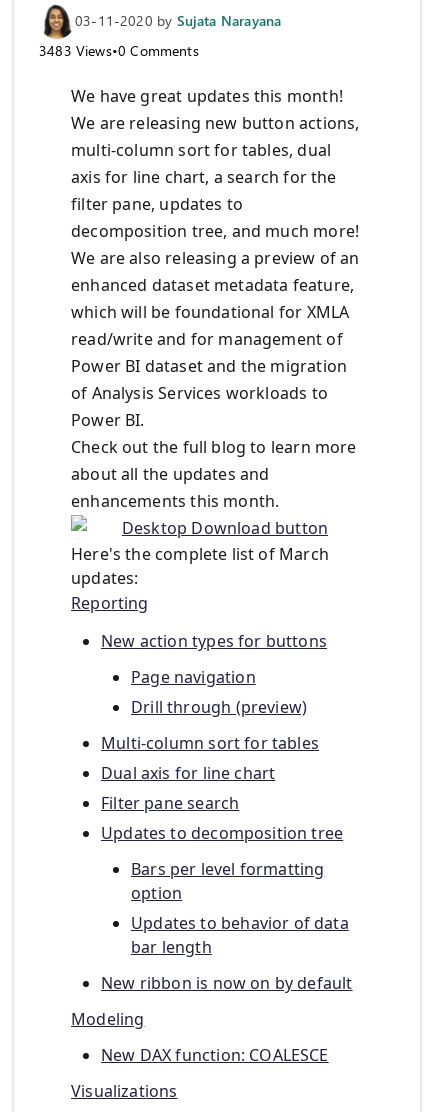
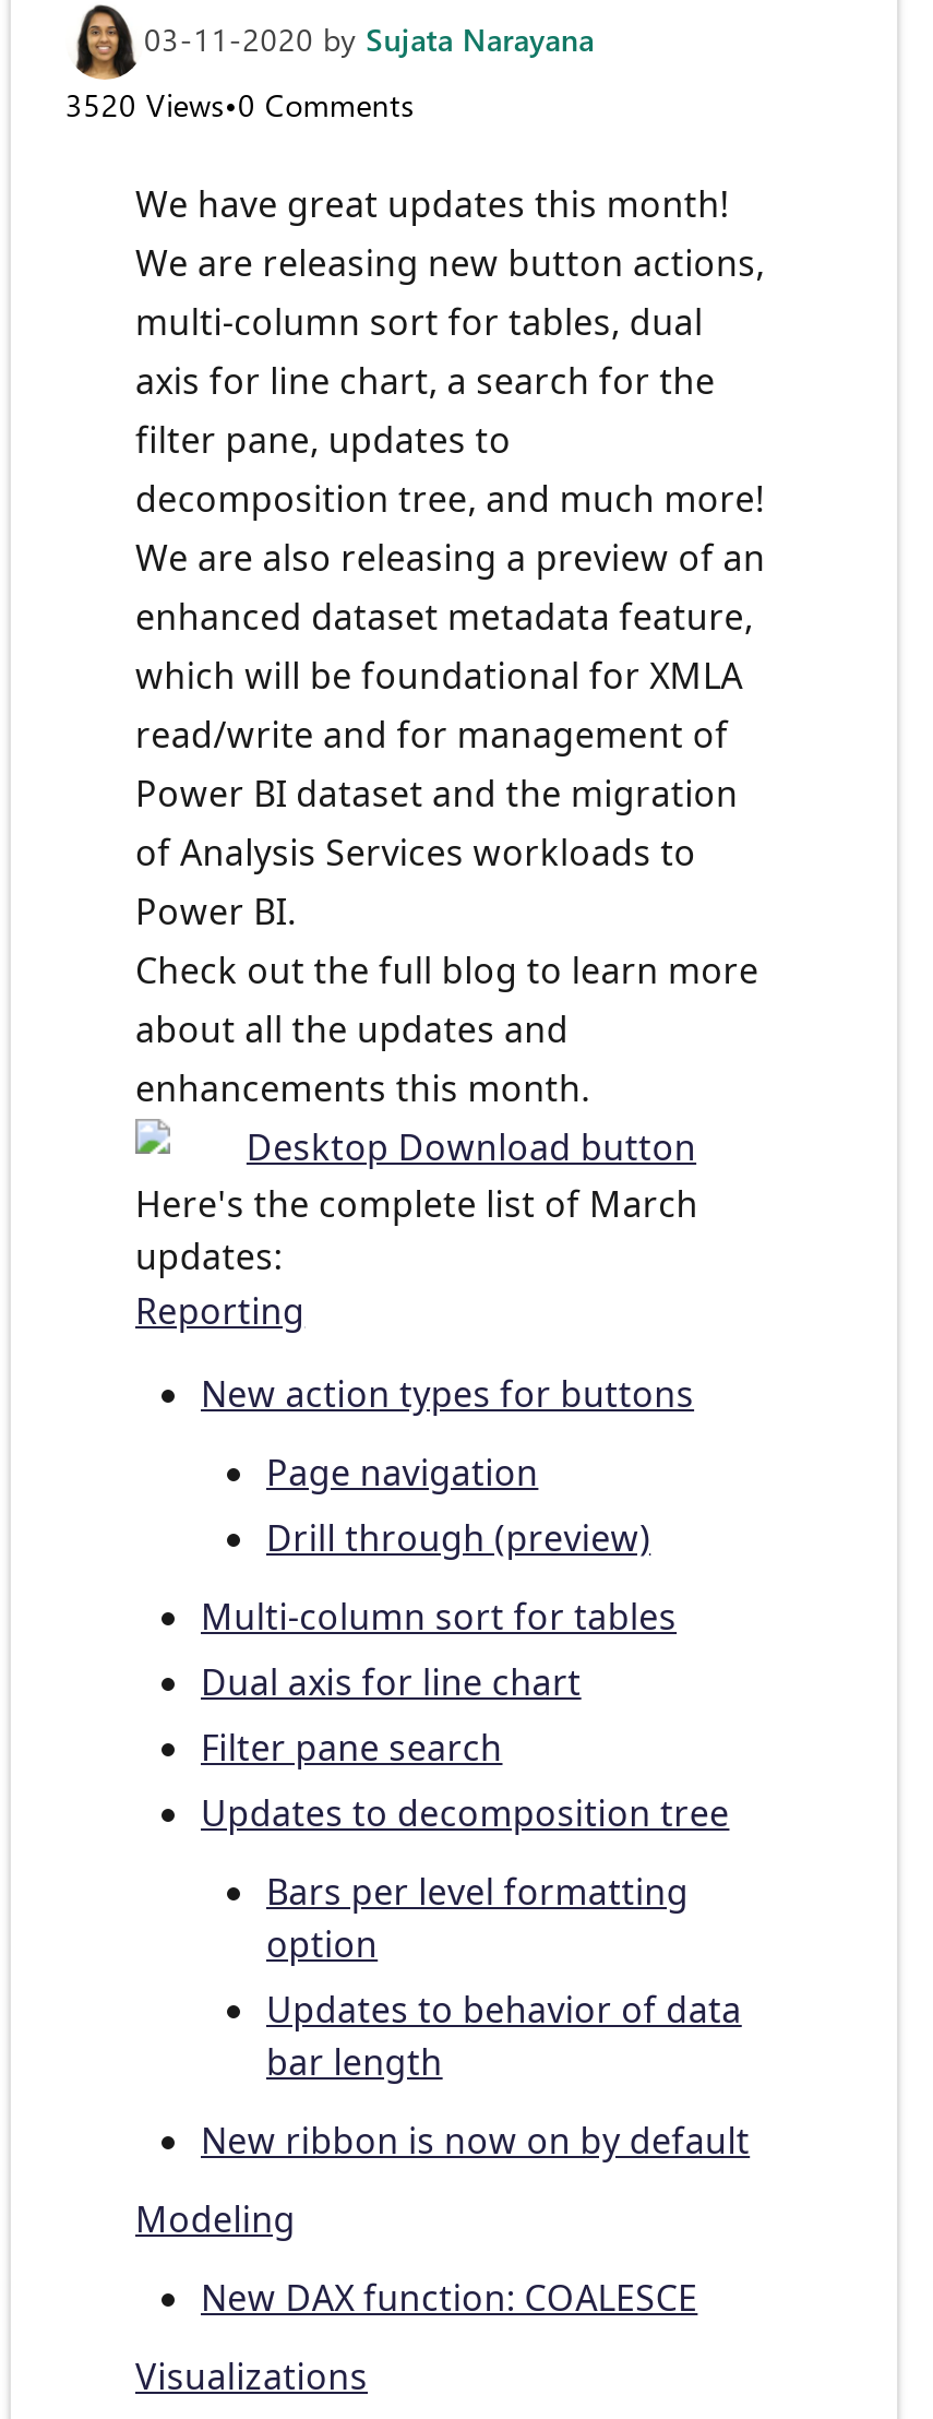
[39,41,199,60] 3483 Views•0 Comments -> [65,85,414,126] 3520 Views•0 Comments

